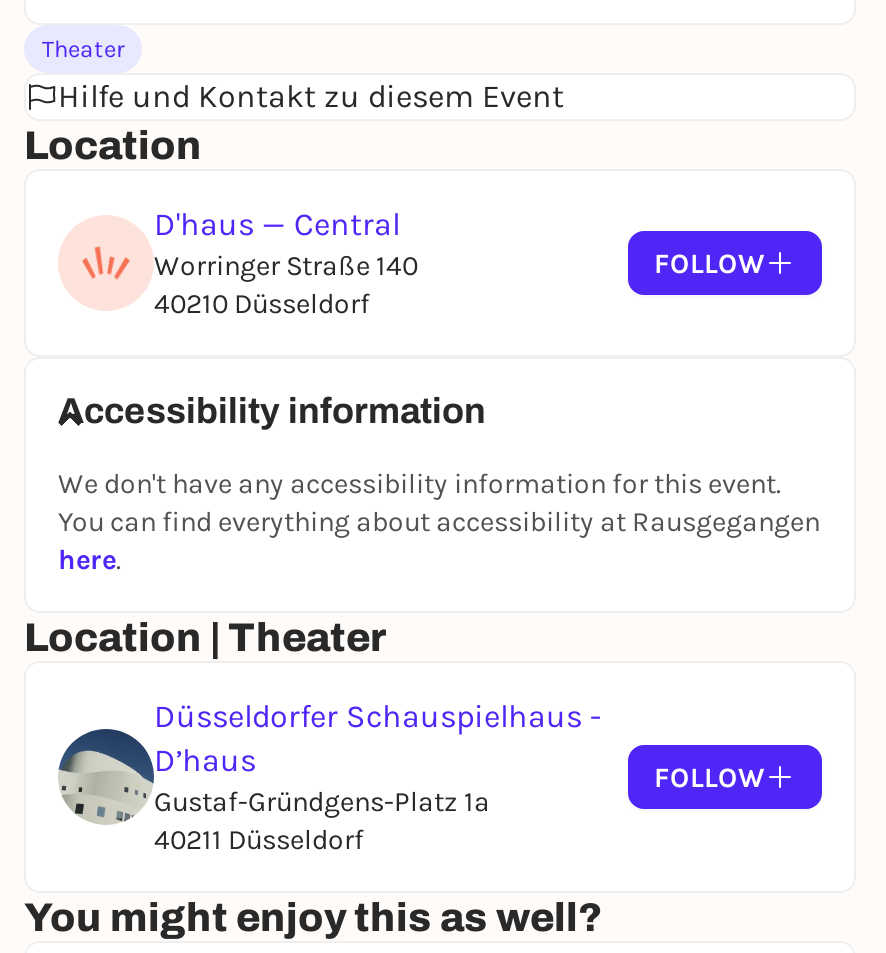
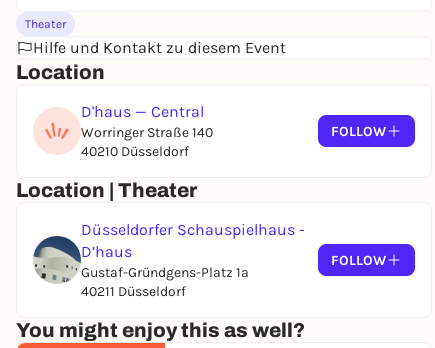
[58,391,820,577] Accessibility information | We don't have any accessibility information for this event. | You can find everything about accessibility at Rausgegangen | here. -> none

